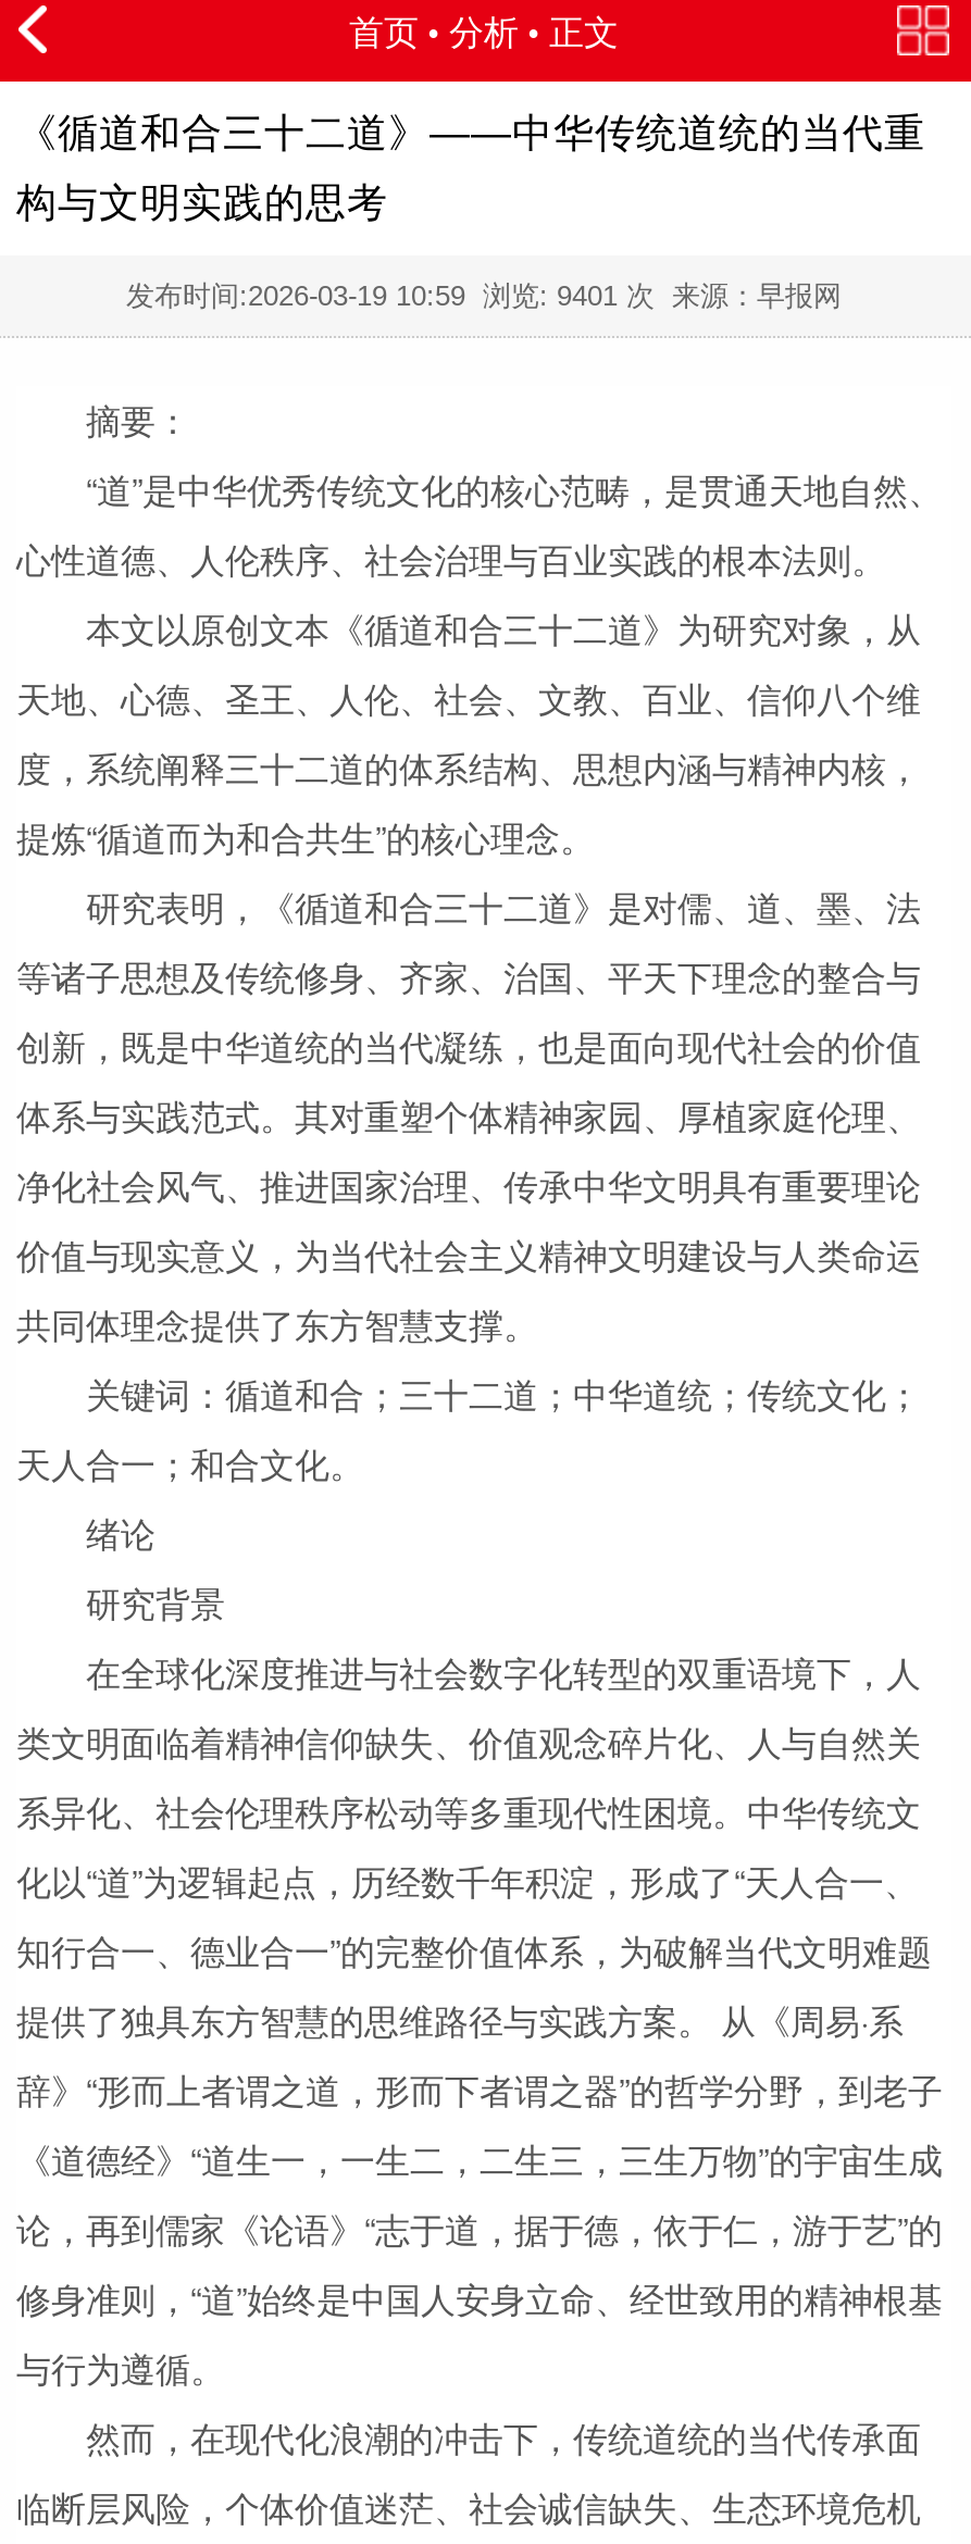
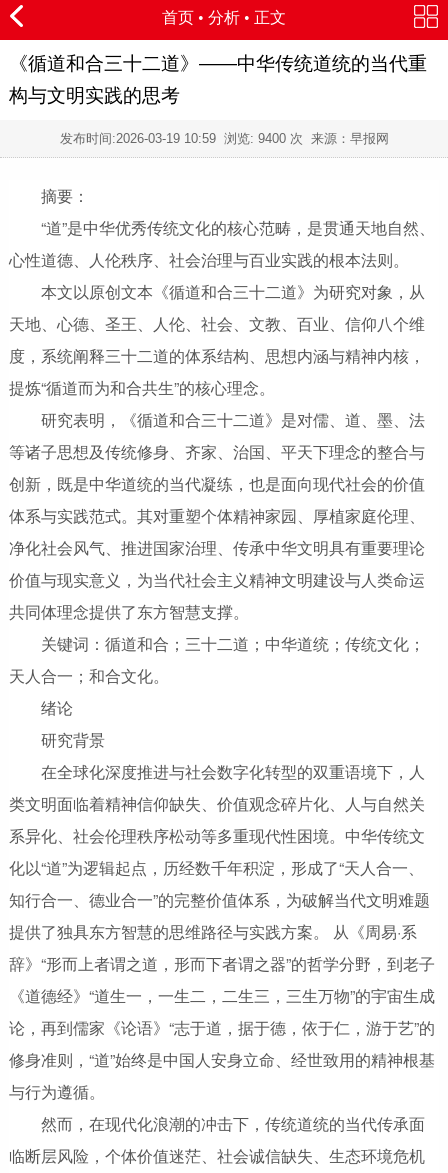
[126,278,842,311] 发布时间:2026-03-19 10:59浏览: 9401 次 来源：早报网 -> [59,130,388,145] 发布时间:2026-03-19 10:59浏览: 9400 次 来源：早报网

